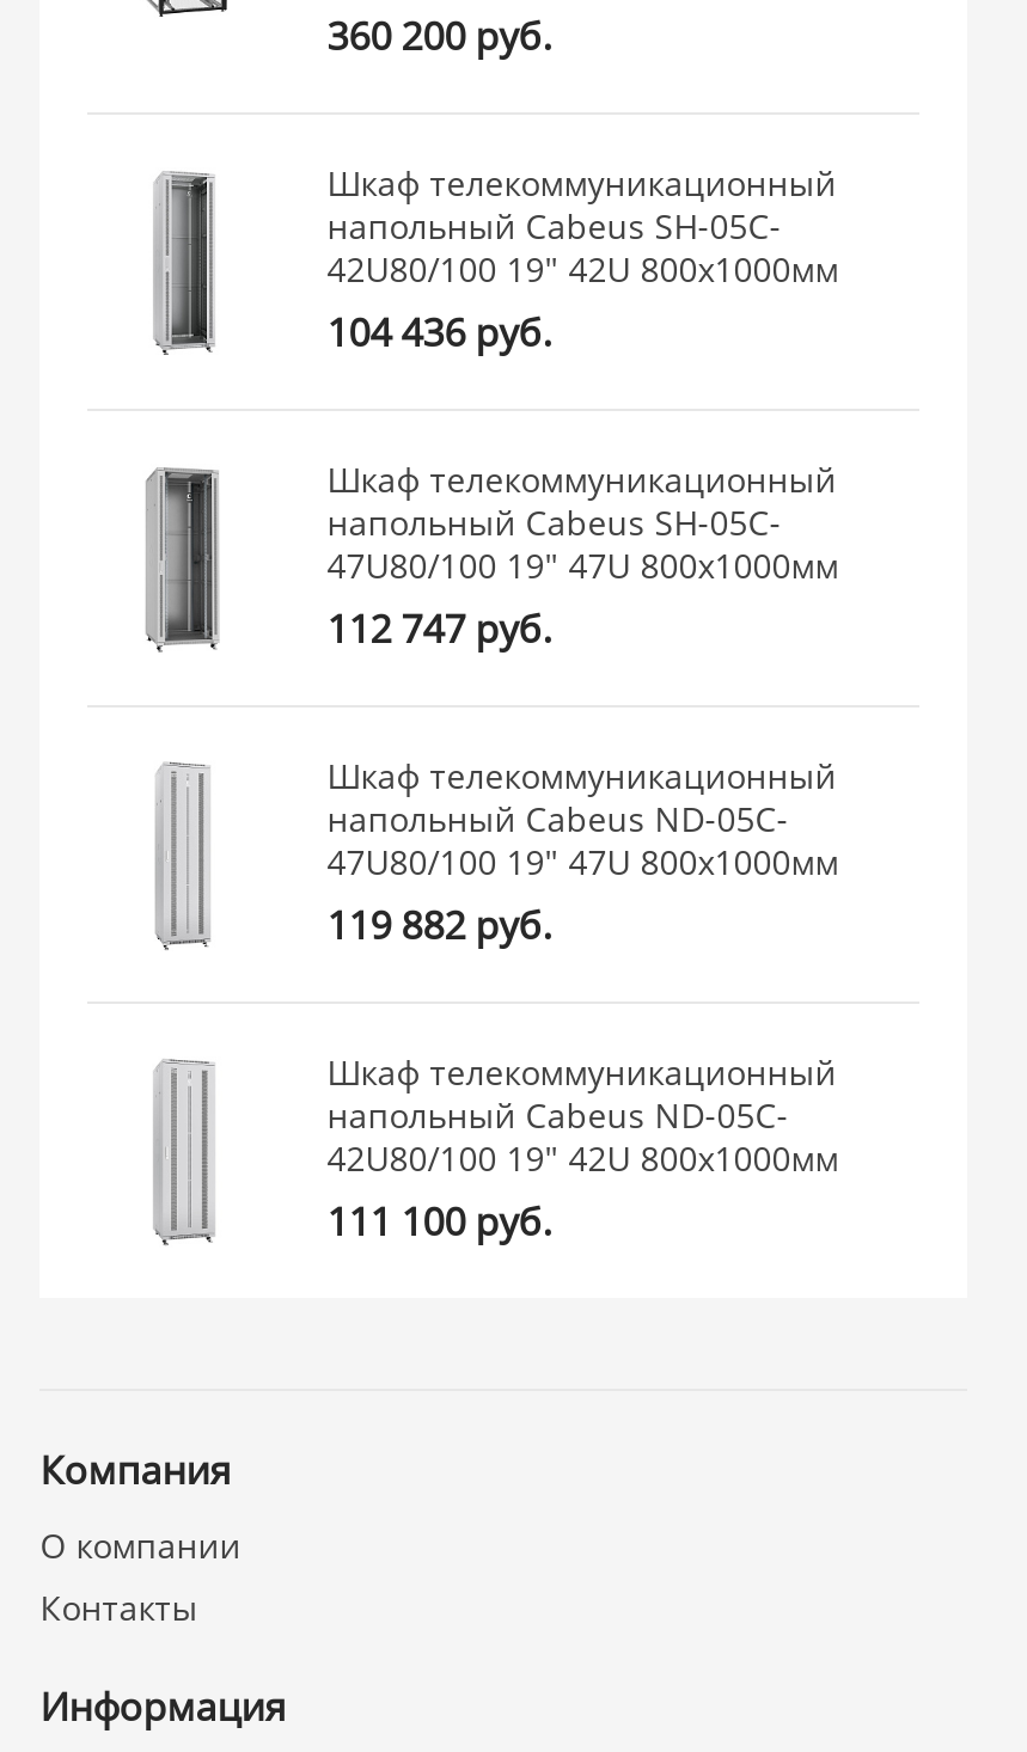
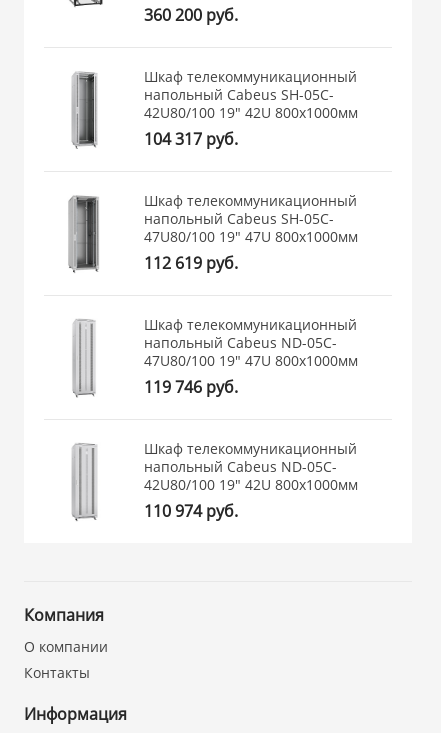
[327,306,552,359] 104 436 руб. -> [144,128,238,150] 104 317 руб.
[327,602,552,655] 112 747 руб. -> [144,252,238,274] 112 619 руб.
[327,899,552,951] 119 882 руб. -> [144,376,238,398] 119 746 руб.
[327,1195,552,1248] 111 100 руб. -> [144,500,238,522] 110 974 руб.

